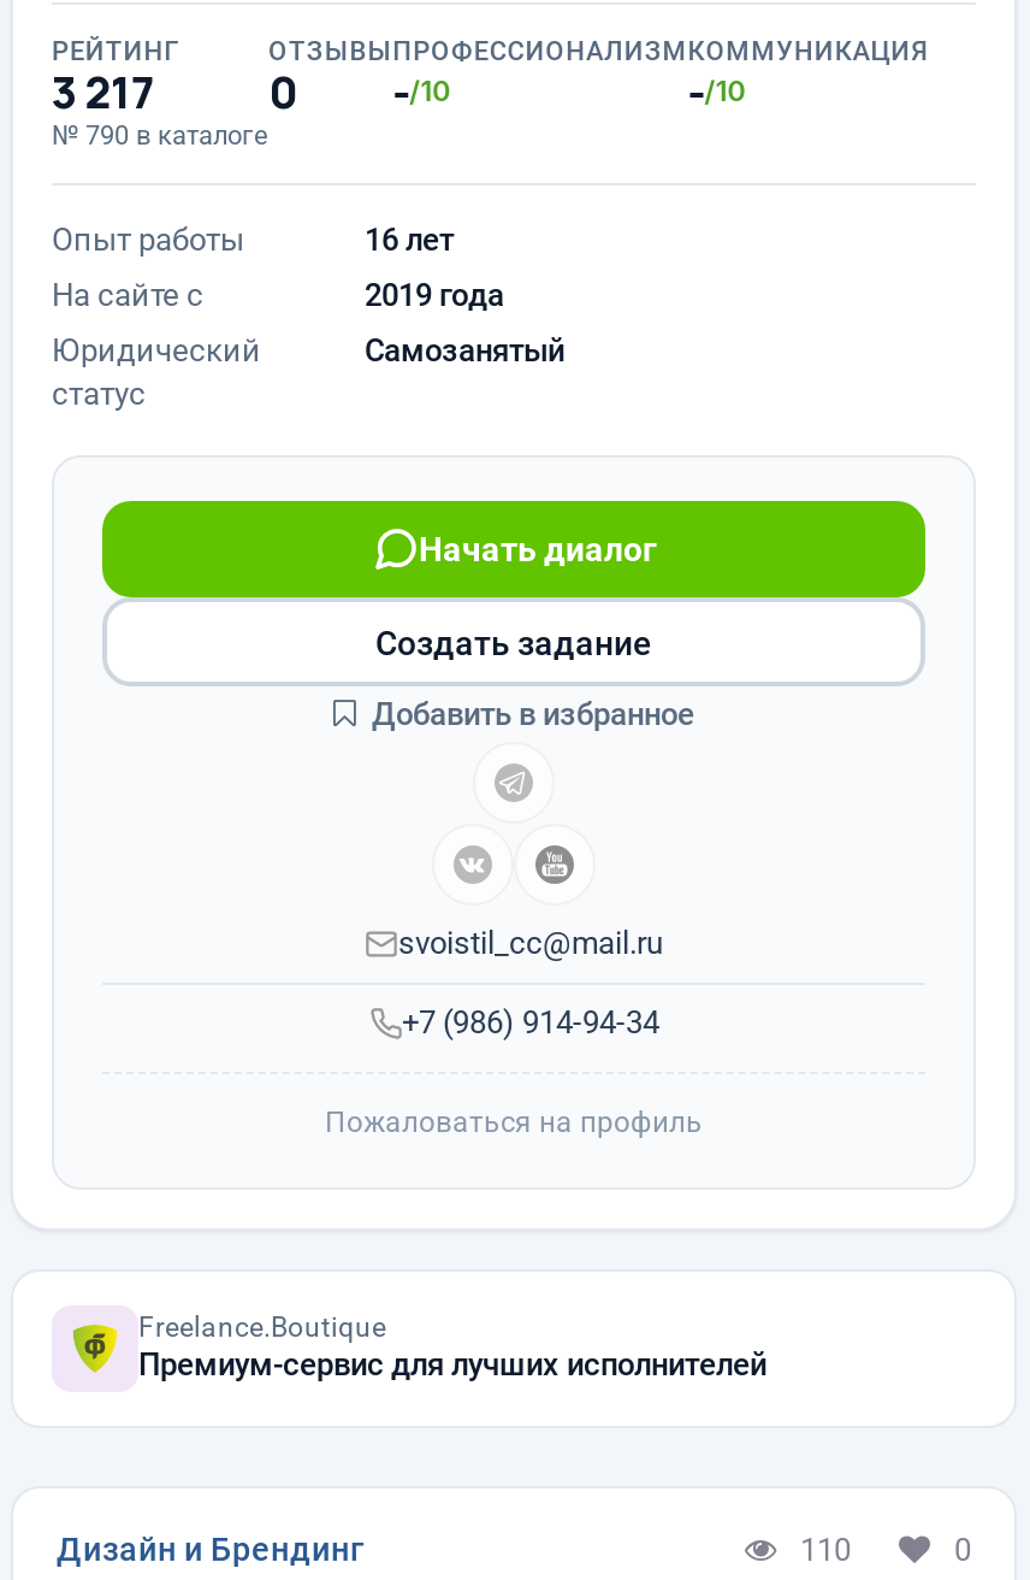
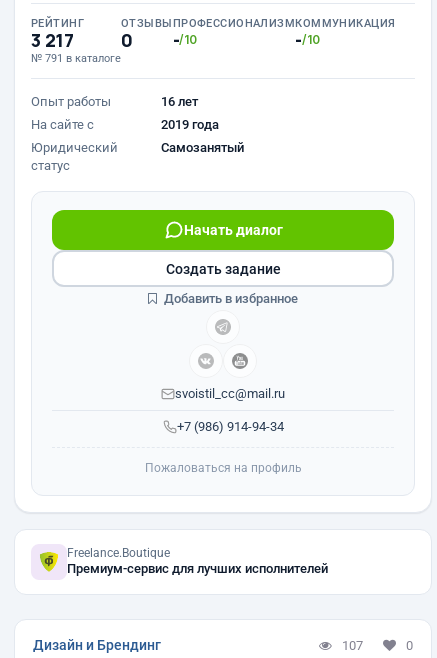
[52,120,268,152] № 790 в каталоге -> [31,52,121,65] № 791 в каталоге
[800,1531,851,1567] 110 -> [342,637,363,652] 107

